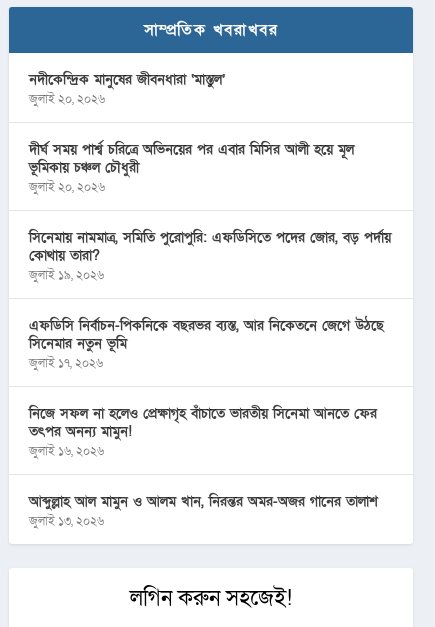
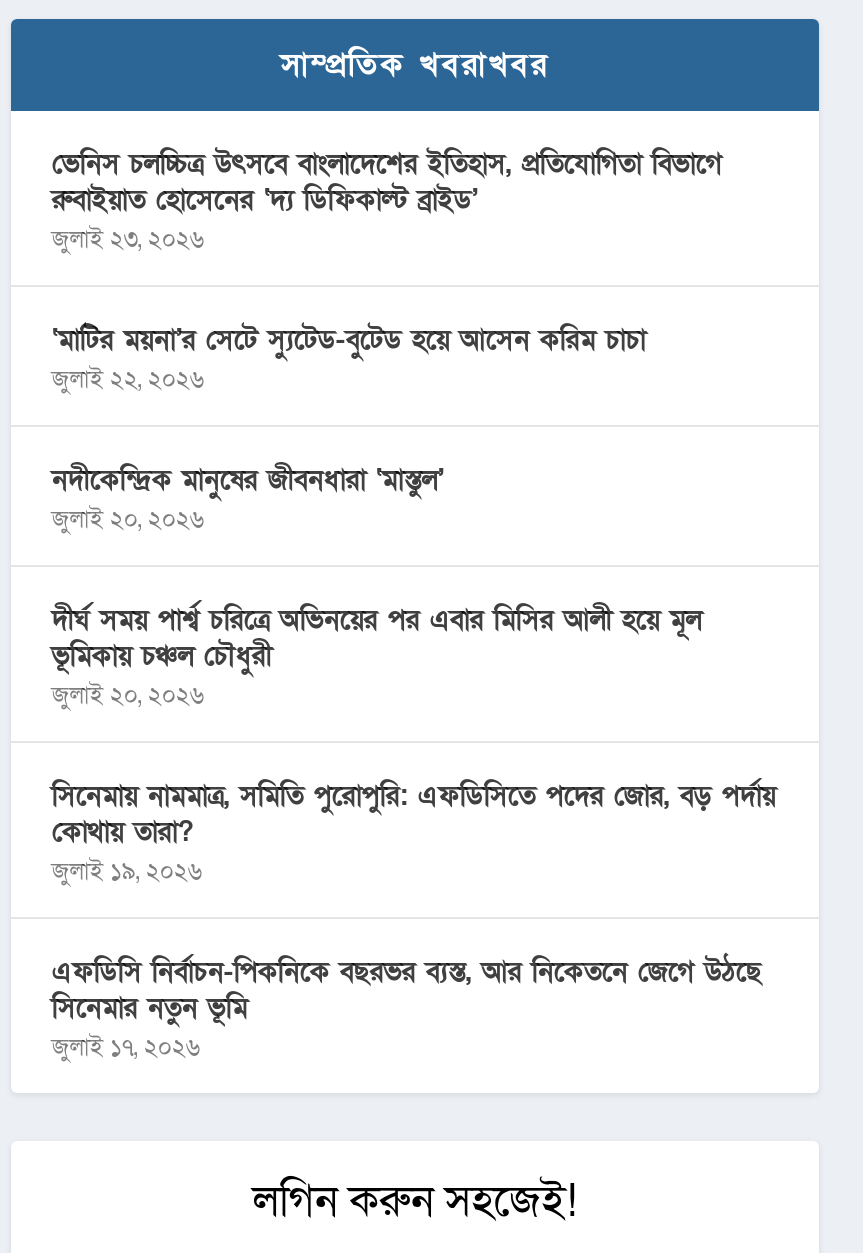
none -> [52,146,722,396] ভেনিস চলচ্চিত্র উৎসবে বাংলাদেশের ইতিহাস, প্রতিযোগিতা বিভাগে | রুবাইয়াত হোসেনের ‘দ্য ডিফিকাল্ট ব্রাইড’ | জুলাই ২৩, ২০২৬ | ‘মাটির ময়না’র সেটে স্যুটেড-বুটেড হয়ে আসেন করিম চাচা | জুলাই ২২, ২০২৬
moved [29,70,391,371] -> [52,462,776,1064]: নদীকেন্দ্রিক মানুষের জীবনধারা ‘মাস্তুল’ | জুলাই ২০, ২০২৬ | দীর্ঘ সময় পার্শ্ব চরিত্রে অভিনয়ের পর এবার মিসির আলী হয়ে মূল | ... | সিনেমার নতুন ভূমি | জুলাই ১৭, ২০২৬
[29,404,378,529] নিজে সফল না হলেও প্রেক্ষাগৃহ বাঁচাতে ভারতীয় সিনেমা আনতে ফের | তৎপর অনন্য মামুন! | জুলাই ১৬, ২০২৬ | আব্দুল্লাহ আল মামুন ও আলম খান, নিরন্তর অমর-অজর গানের তালাশ | জুলাই ১৩, ২০২৬ -> none

